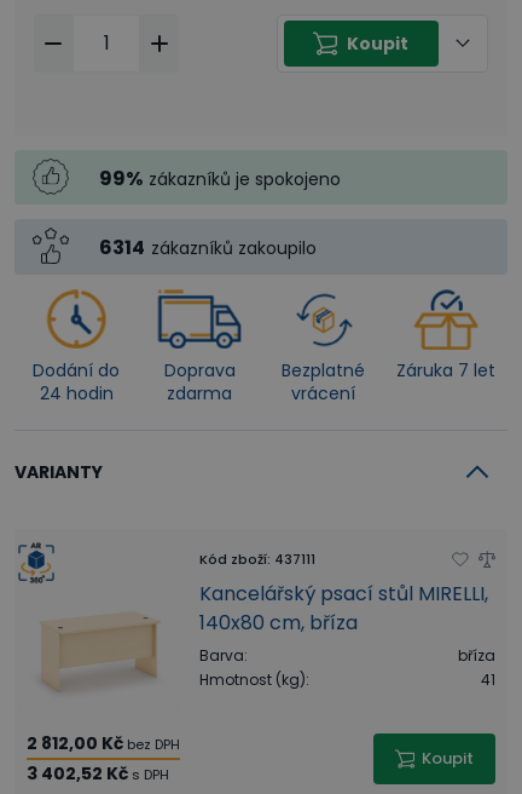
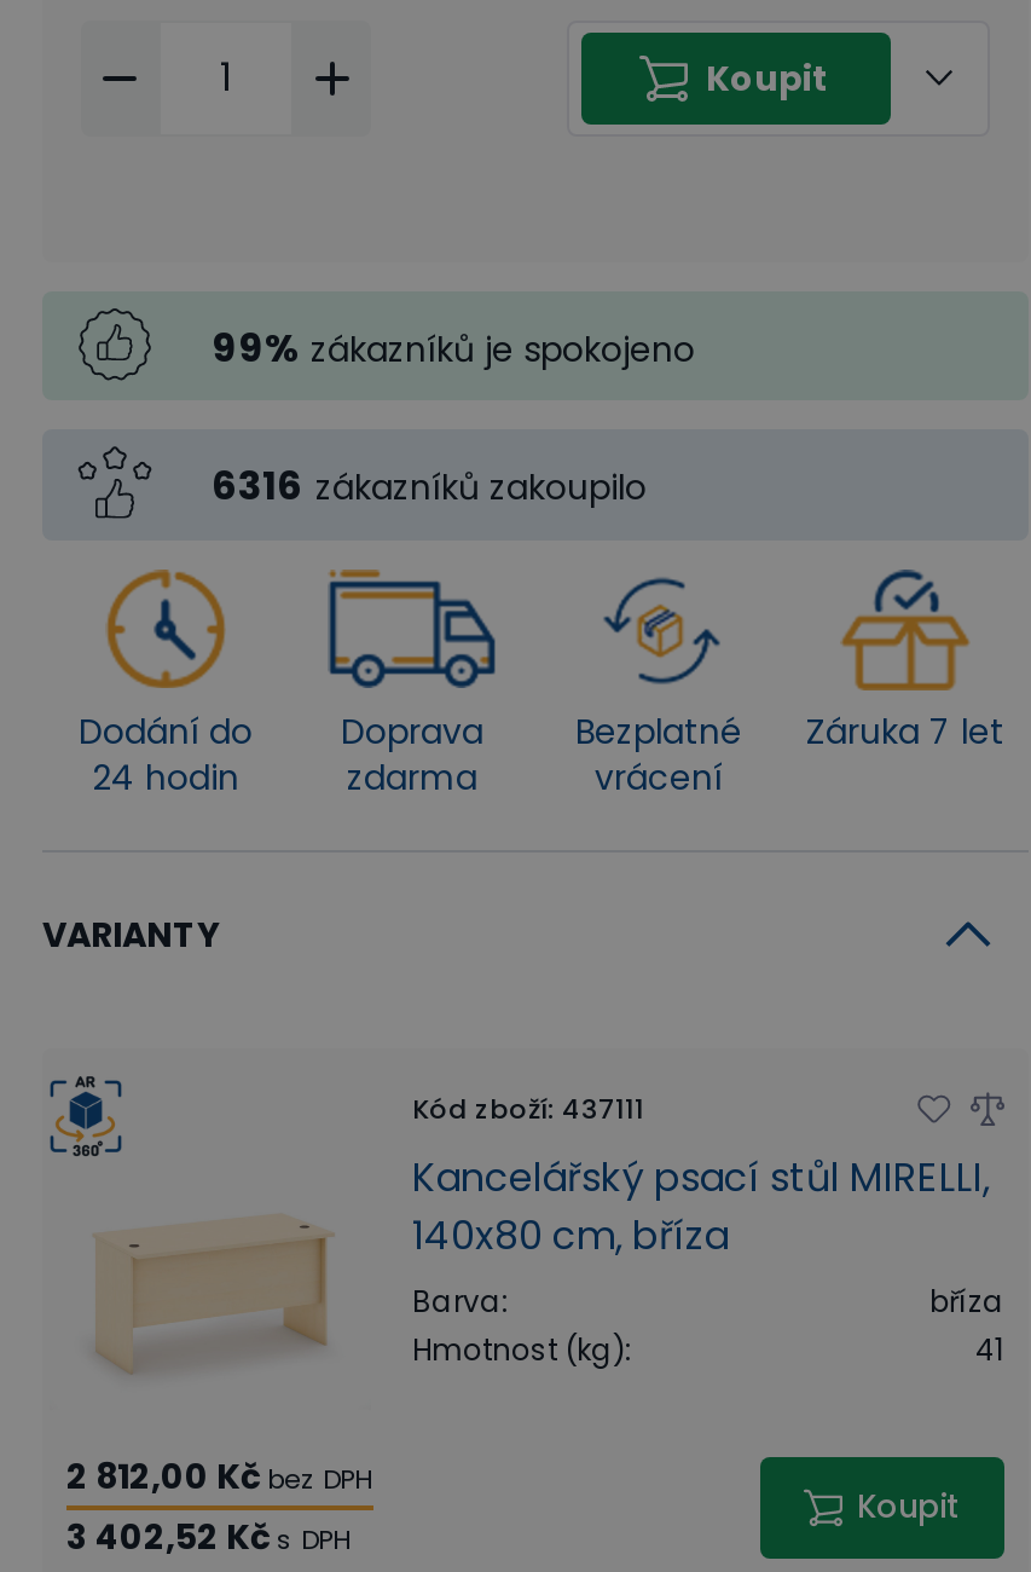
[99,233,317,261] 6314 zákazníků zakoupilo -> [212,457,647,513] 6316 zákazníků zakoupilo

